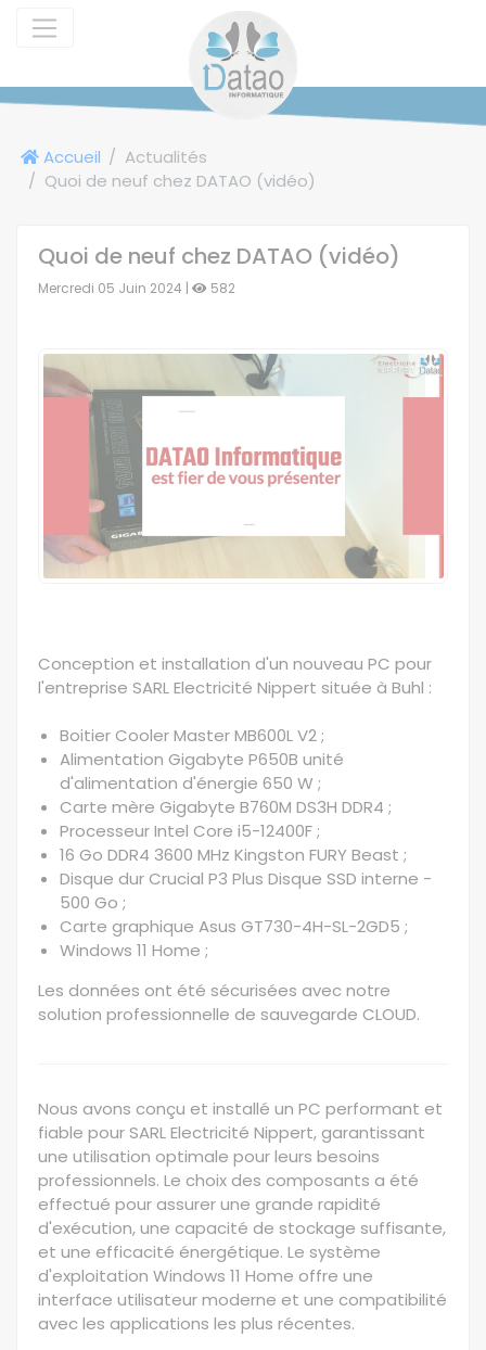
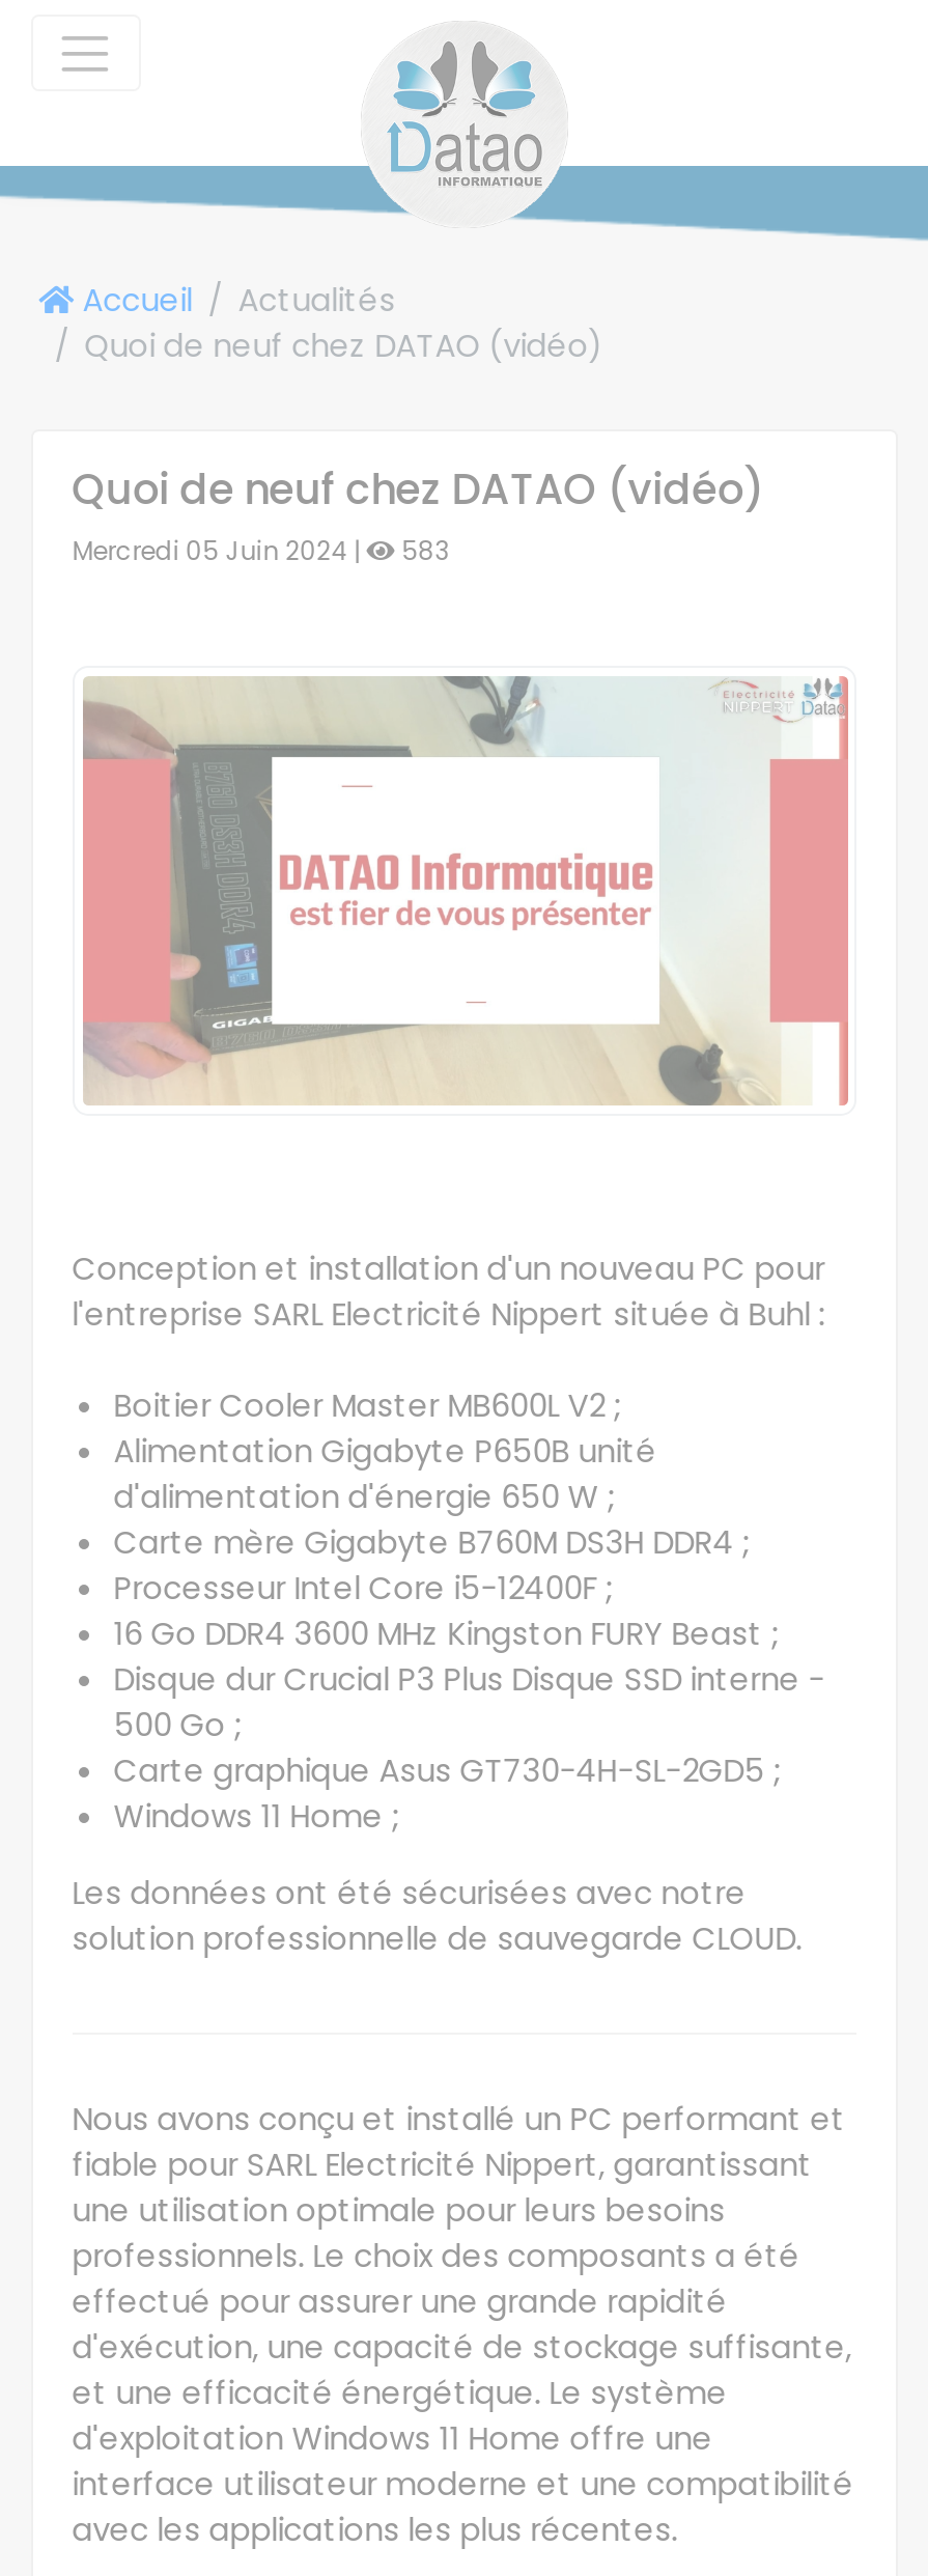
[207,279,235,300] 582 -> [396,533,450,574] 583

